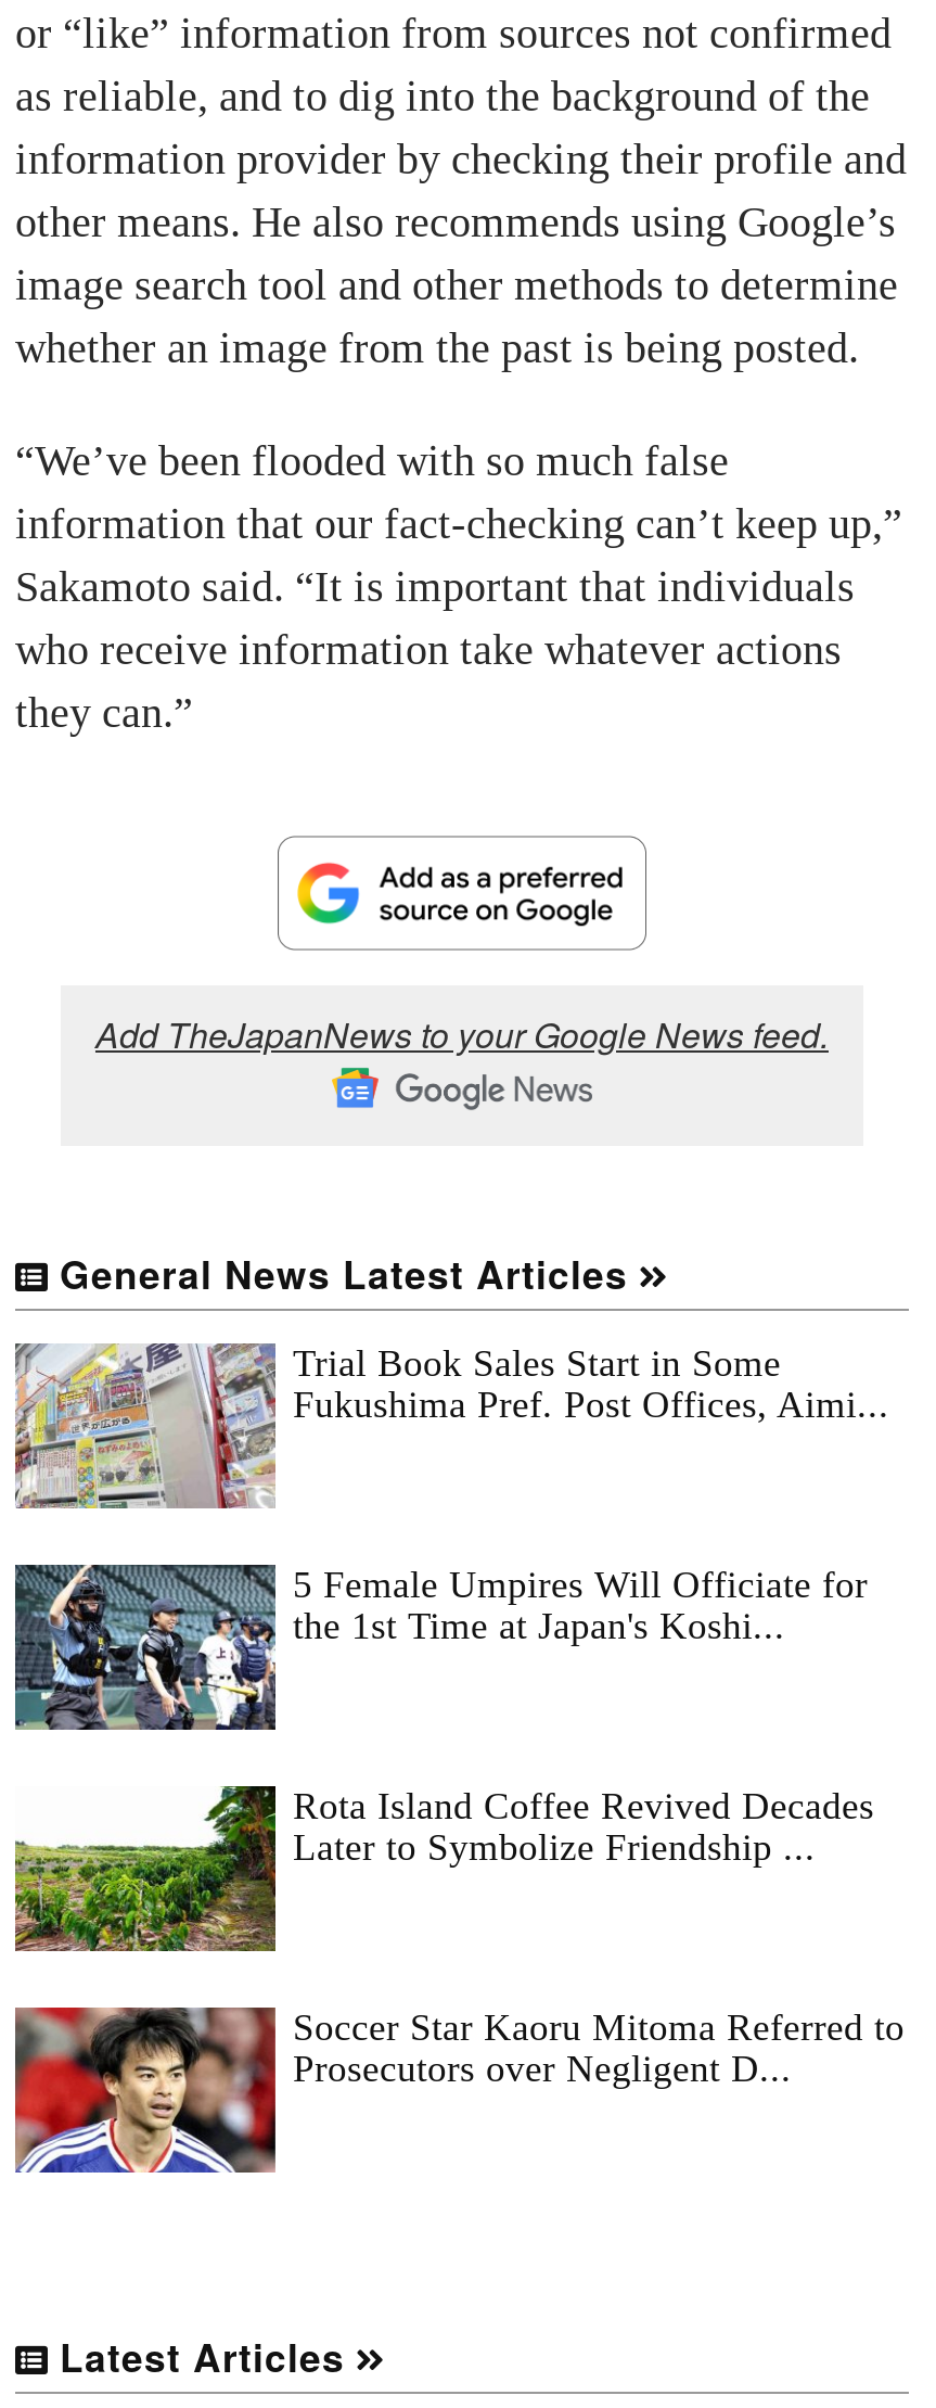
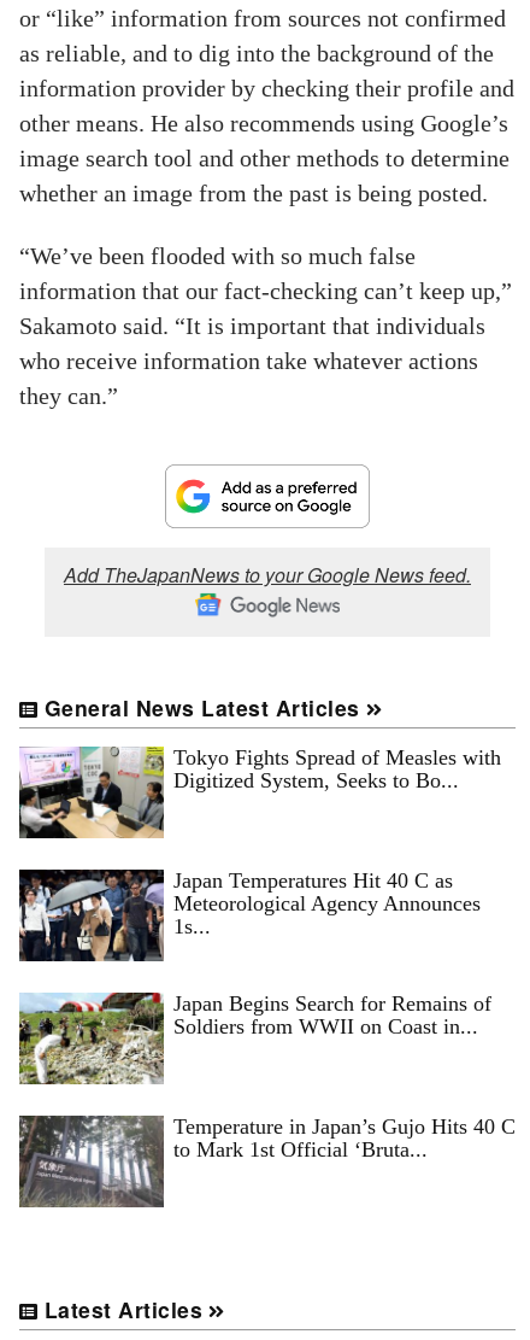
[13,1340,889,1511] [image] | Trial Book Sales Start in Some | Fukushima Pref. Post Offices, Aimi... -> [18,745,501,839] [image] | Tokyo Fights Spread of Measles with | Digitized System, Seeks to Bo...
[13,1562,868,1732] [image] | 5 Female Umpires Will Officiate for | the 1st Time at Japan's Koshi... -> [18,868,481,961] [image] | Japan Temperatures Hit 40 C as | Meteorological Agency Announces | 1s...
[13,1783,874,1953] [image] | Rota Island Coffee Revived Decades | Later to Symbolize Friendship ... -> [18,991,491,1084] [image] | Japan Begins Search for Remains of | Soldiers from WWII on Coast in...
[13,2004,905,2175] [image] | Soccer Star Kaoru Mitoma Referred to | Prosecutors over Negligent D... -> [18,1114,516,1209] [image] | Temperature in Japan’s Gujo Hits 40 C | to Mark 1st Official ‘Bruta...

